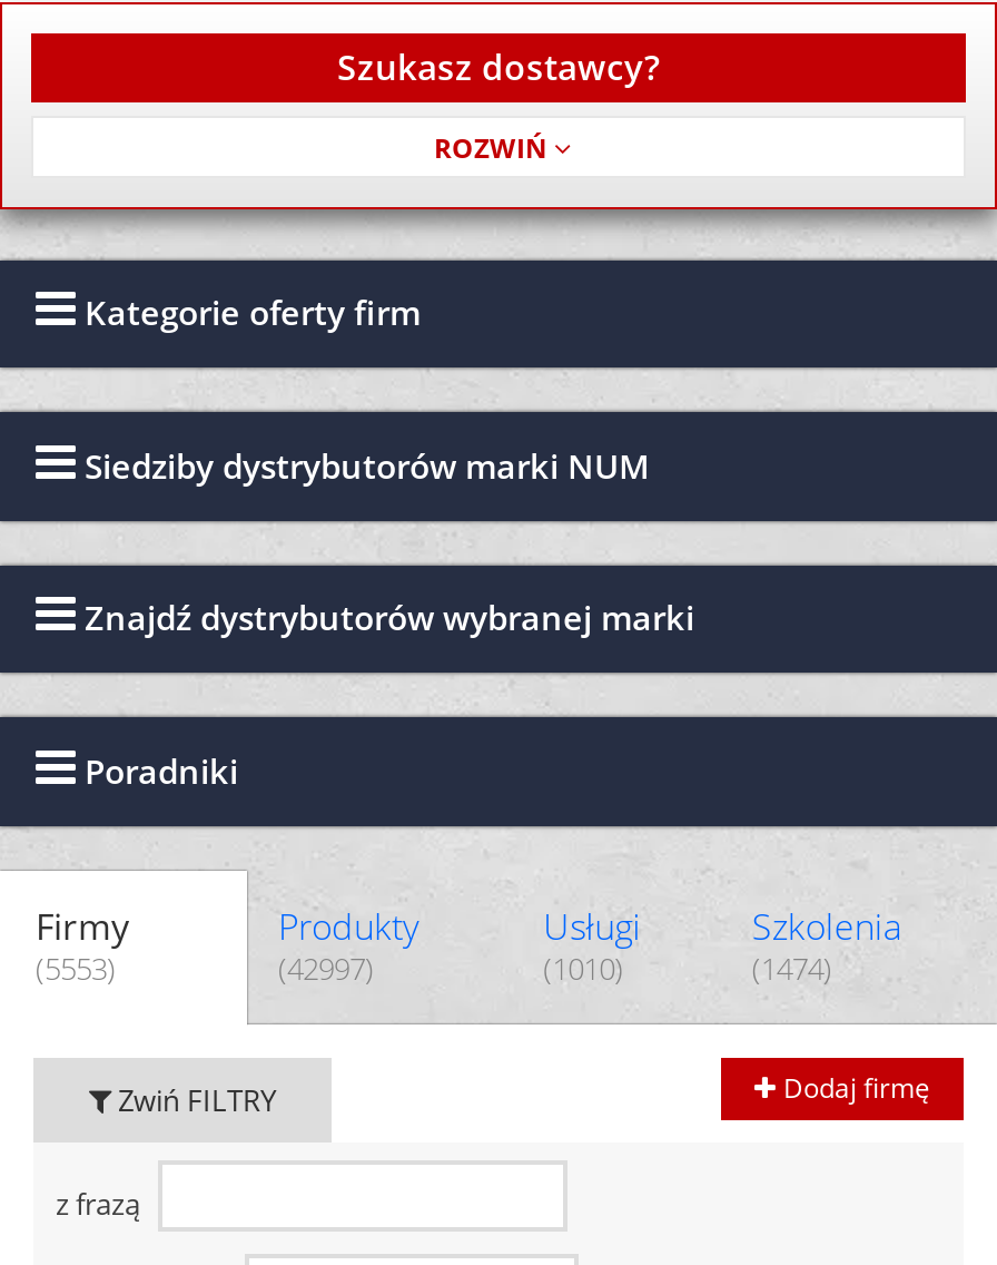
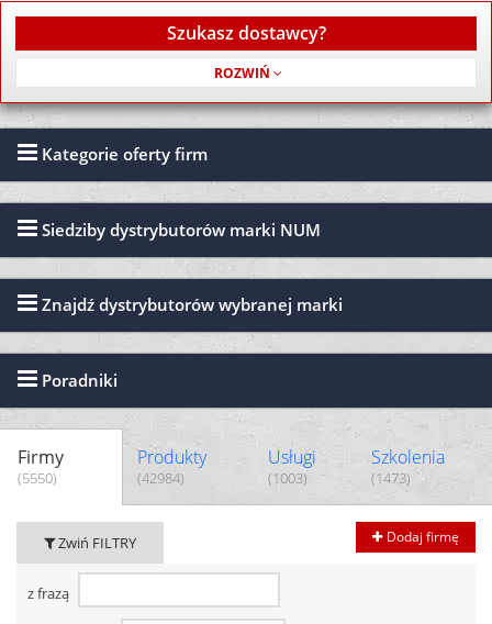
[36,948,116,988] (5553) -> [18,467,57,487] (5550)
[278,948,374,988] (42997) -> [137,467,185,487] (42984)
[543,948,623,988] (1010) -> [268,467,308,487] (1003)
[752,948,832,988] (1474) -> [371,467,411,487] (1473)

